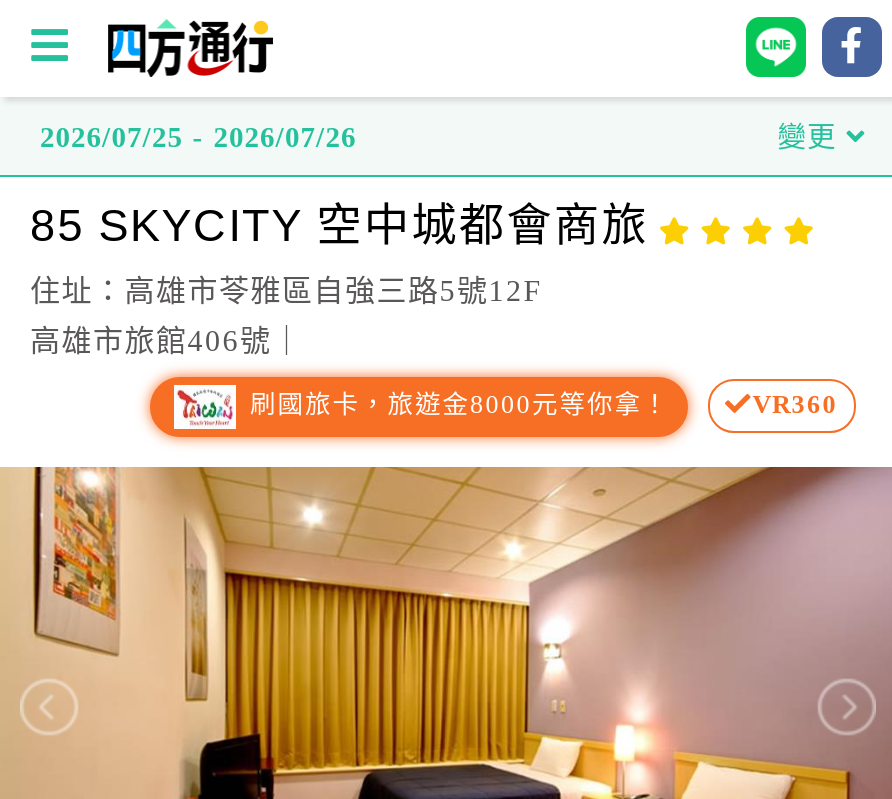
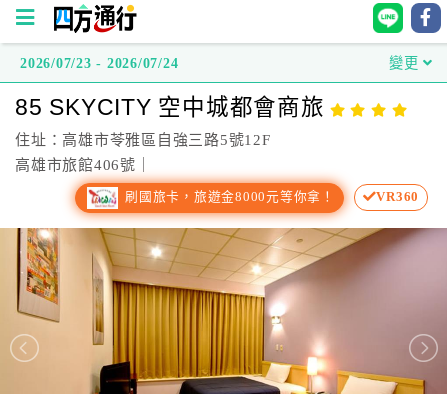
[40,121,356,153] 2026/07/25 - 2026/07/26 -> [20,55,178,71] 2026/07/23 - 2026/07/24

